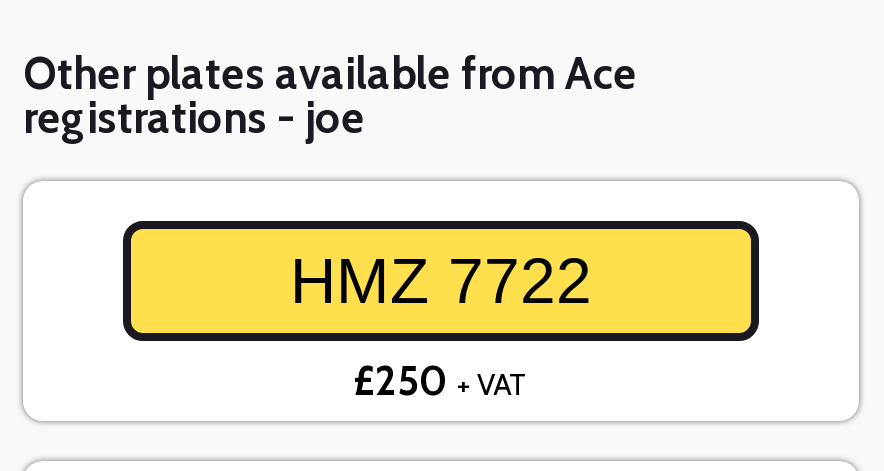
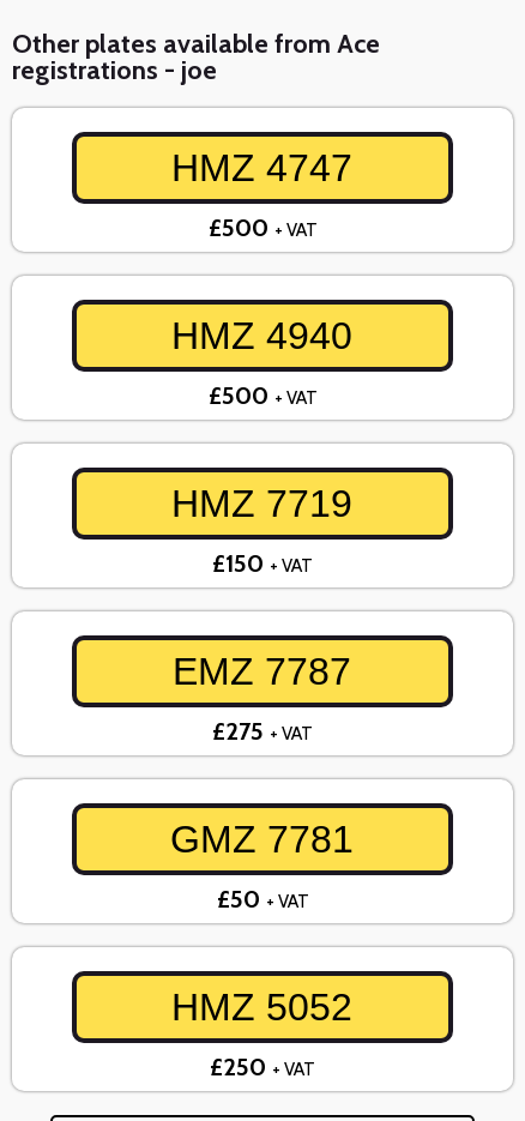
[290,246,592,318] HMZ 7722 -> [171,147,354,1029] HMZ 4747 | £500 + VAT | HMZ 4940 | £500 + VAT | HMZ 7719 | £150 + VAT | EMZ 7787 | £275 + VAT | GMZ 7781 | £50 + VAT | HMZ 5052

